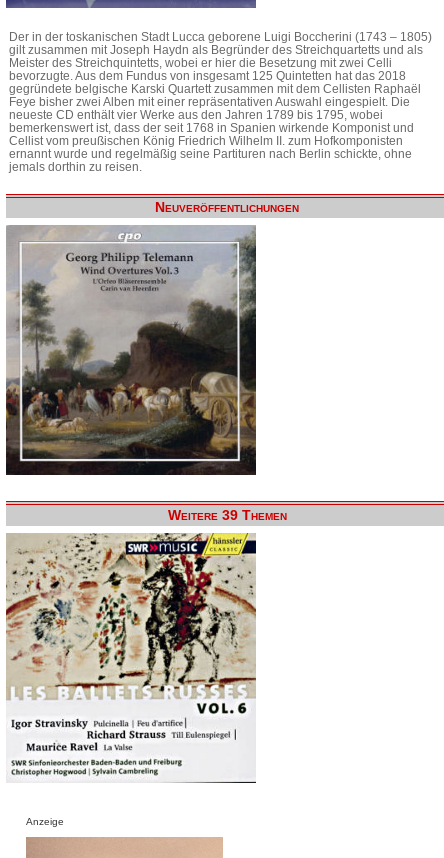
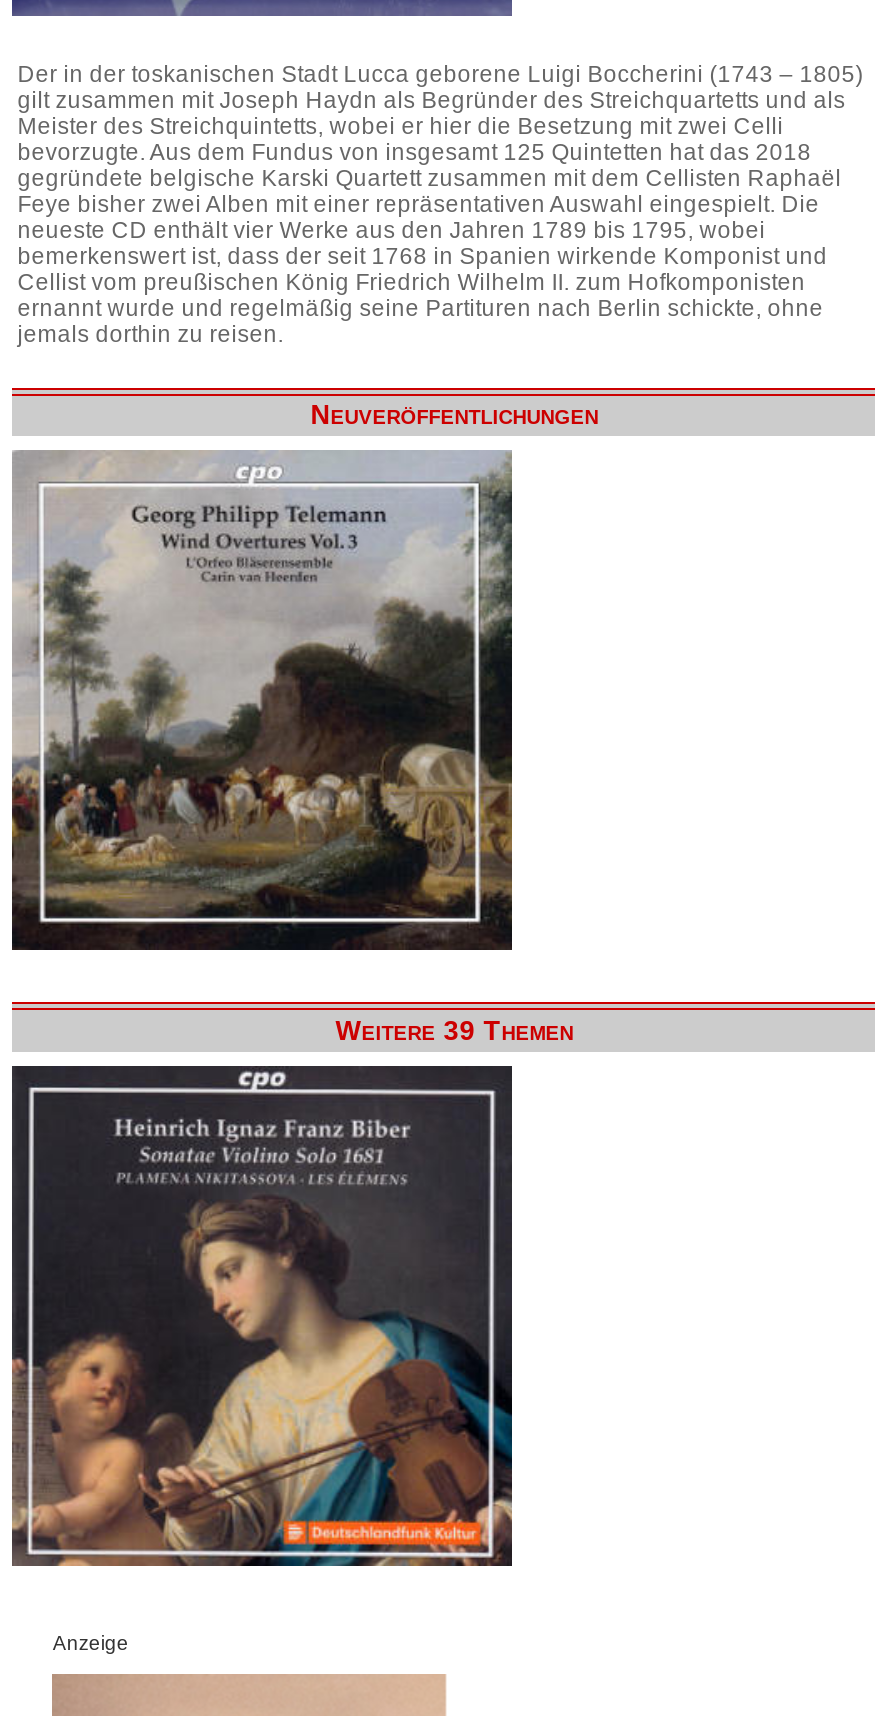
[5,532,257,783] [image] -> [10,1064,514,1568] [image]

